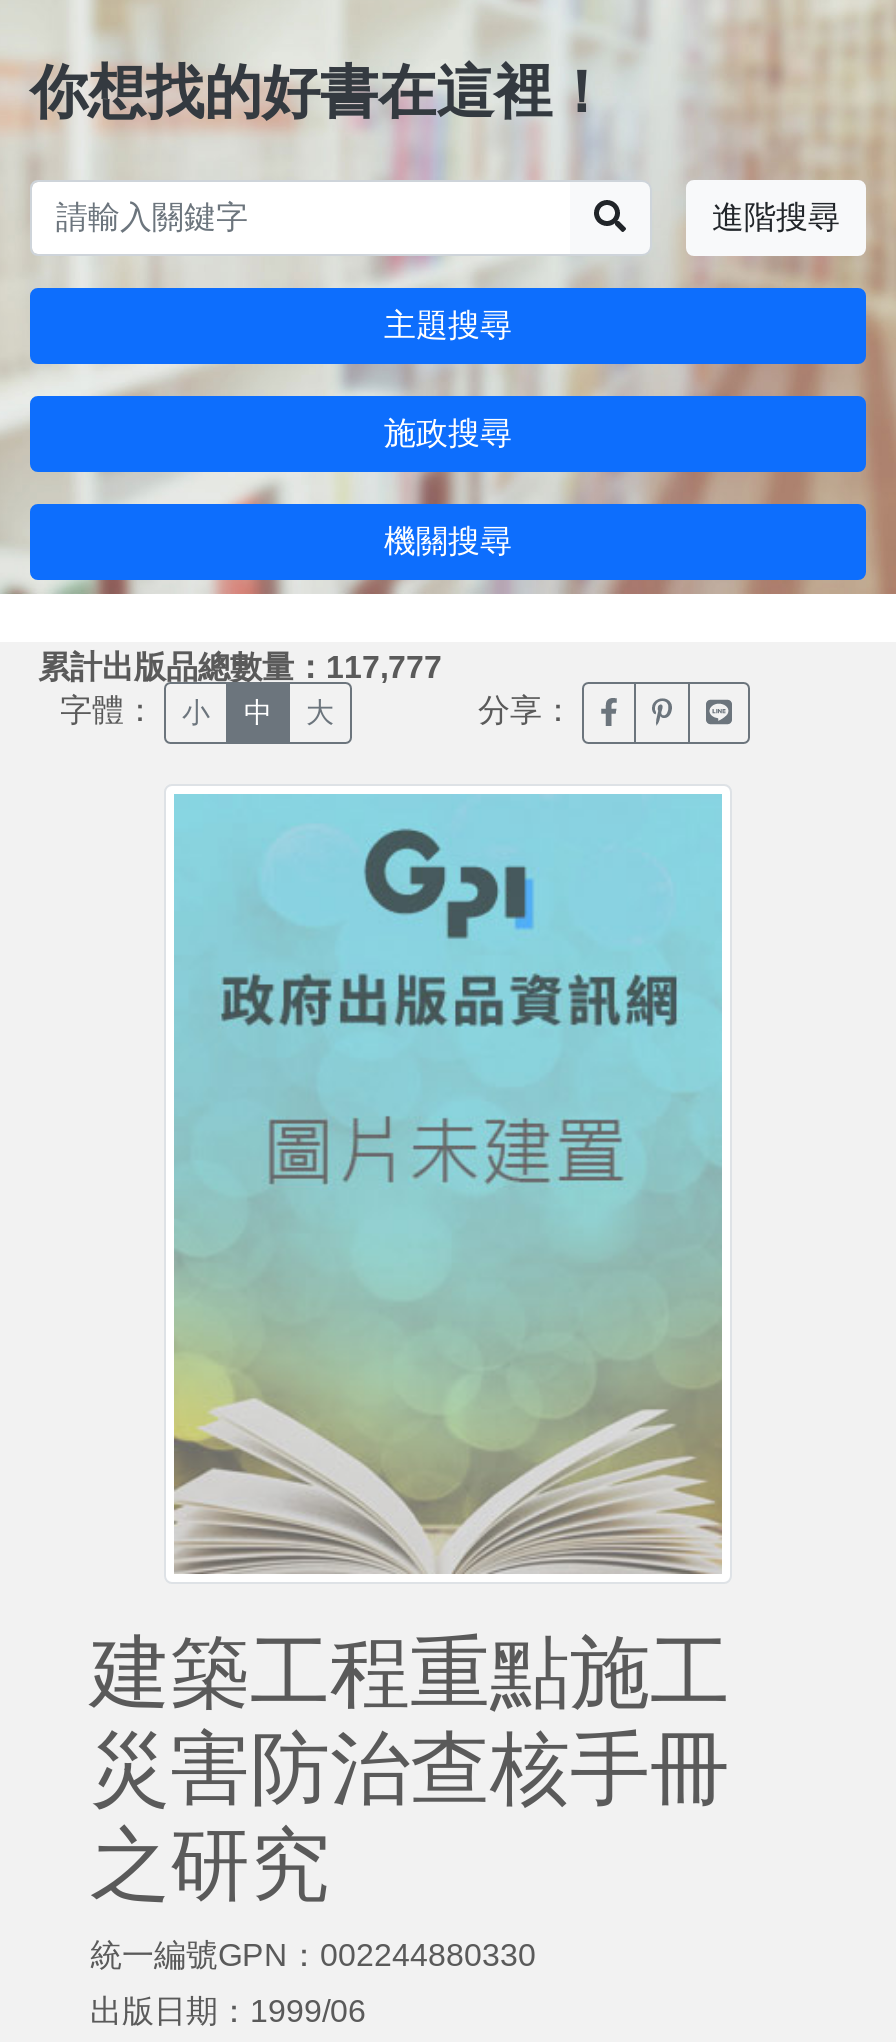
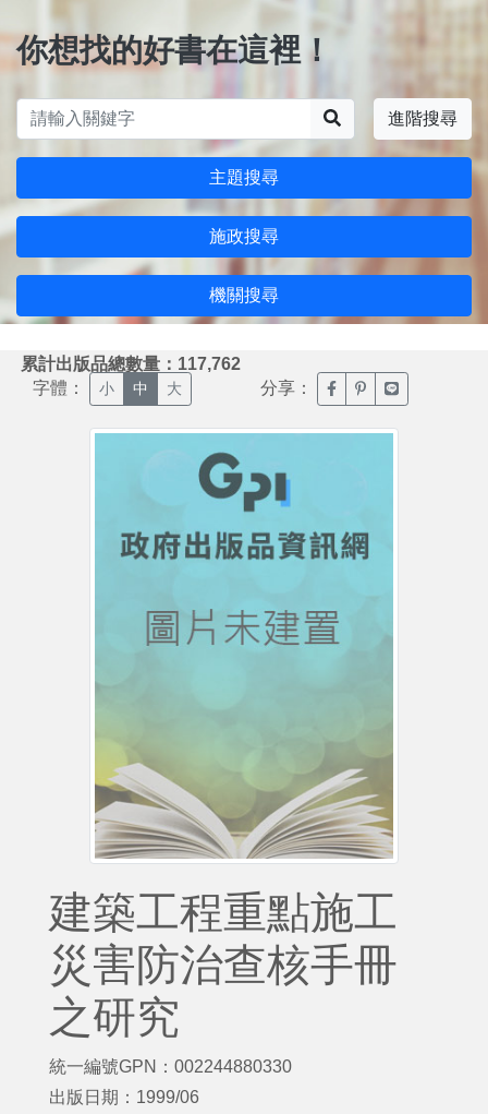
[38,649,442,683] 累計出版品總數量：117,777 -> [21,354,241,373] 累計出版品總數量：117,762

